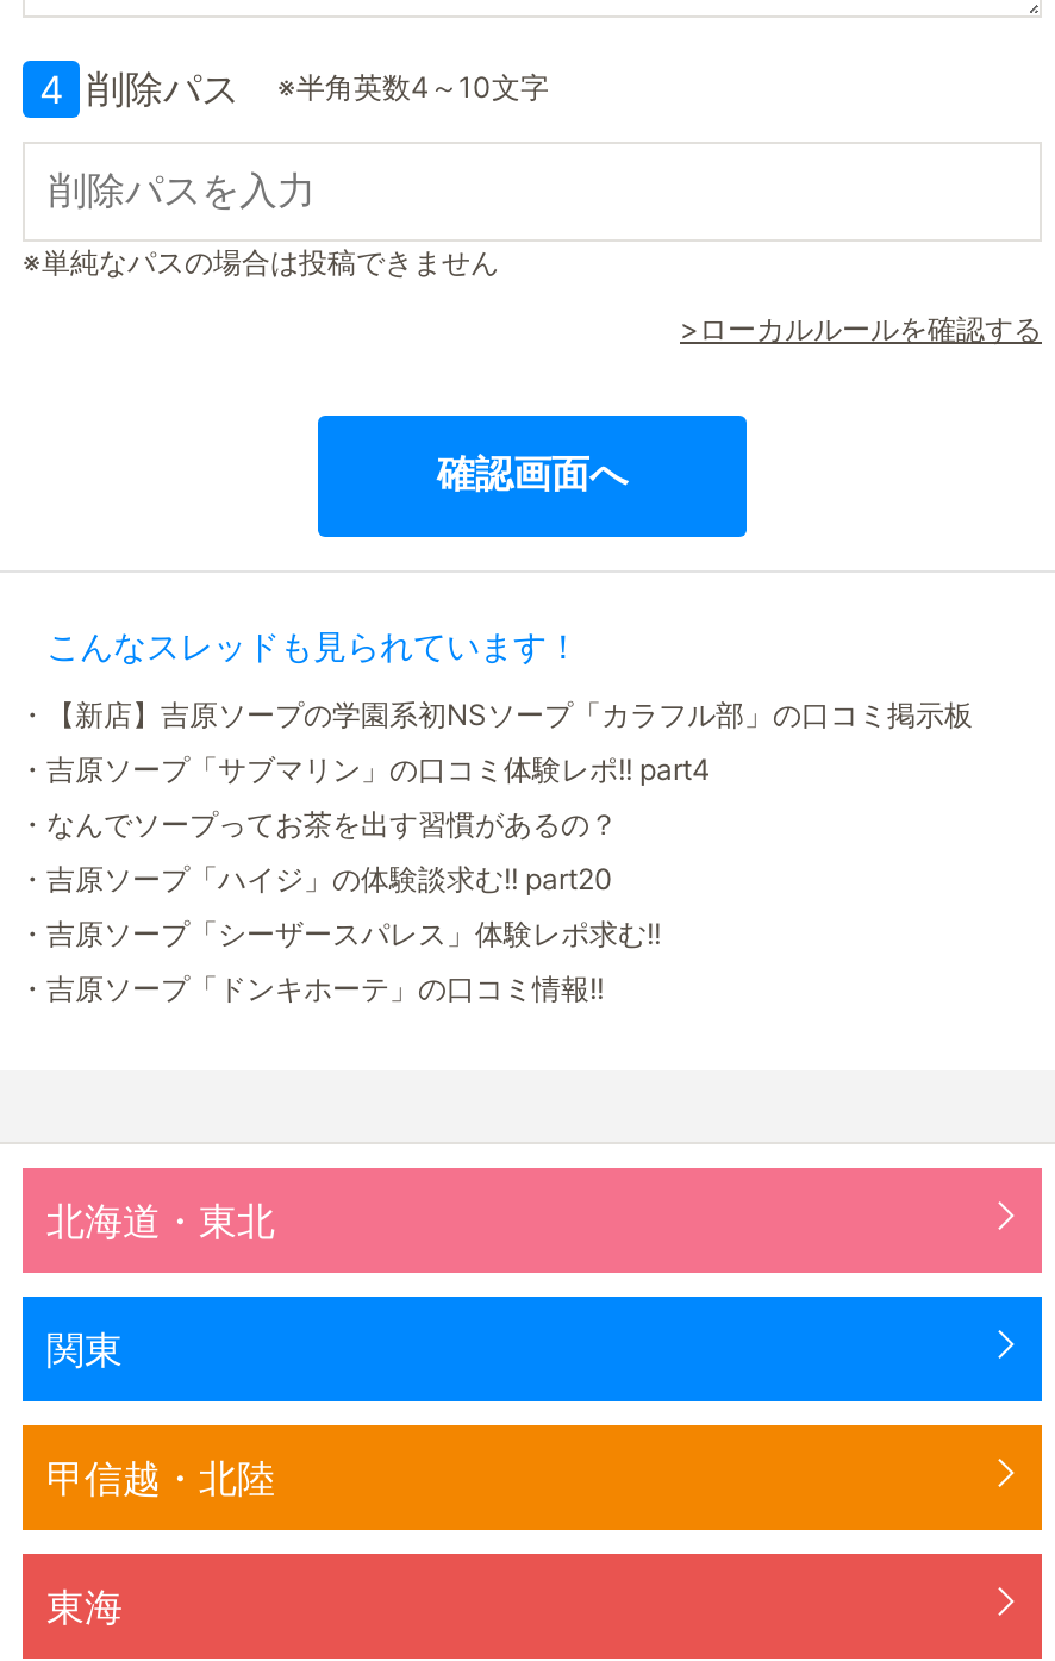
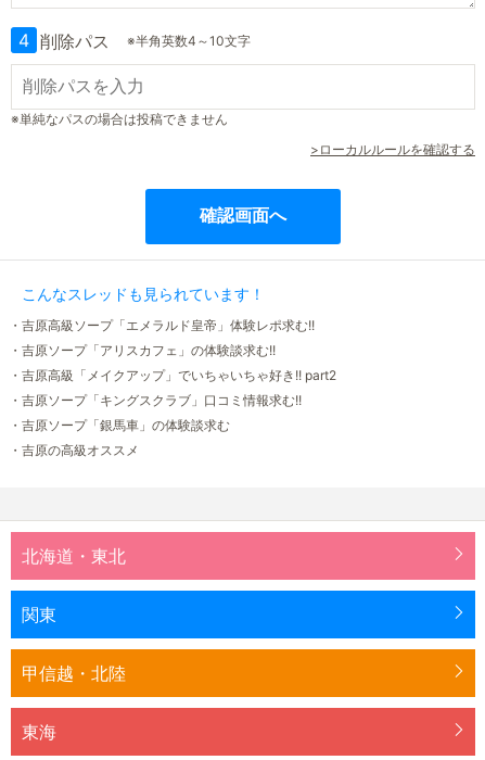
[18,696,973,732] ・【新店】吉原ソープの学園系初NSソープ「カラフル部」の口コミ掲示板 -> [9,317,315,334] ・吉原高級ソープ「エメラルド皇帝」体験レポ求む!!
[18,751,711,786] ・吉原ソープ「サブマリン」の口コミ体験レポ!! part4 -> [9,342,276,359] ・吉原ソープ「アリスカフェ」の体験談求む!!
[18,805,618,841] ・なんでソープってお茶を出す習慣があるの？ -> [9,367,336,383] ・吉原高級「メイクアップ」でいちゃいちゃ好き!! part2
[18,860,613,896] ・吉原ソープ「ハイジ」の体験談求む!! part20 -> [9,392,302,408] ・吉原ソープ「キングスクラブ」口コミ情報求む!!
[18,915,661,951] ・吉原ソープ「シーザースパレス」体験レポ求む!! -> [9,417,230,433] ・吉原ソープ「銀馬車」の体験談求む
[18,970,604,1005] ・吉原ソープ「ドンキホーテ」の口コミ情報!! -> [9,442,139,458] ・吉原の高級オススメ

